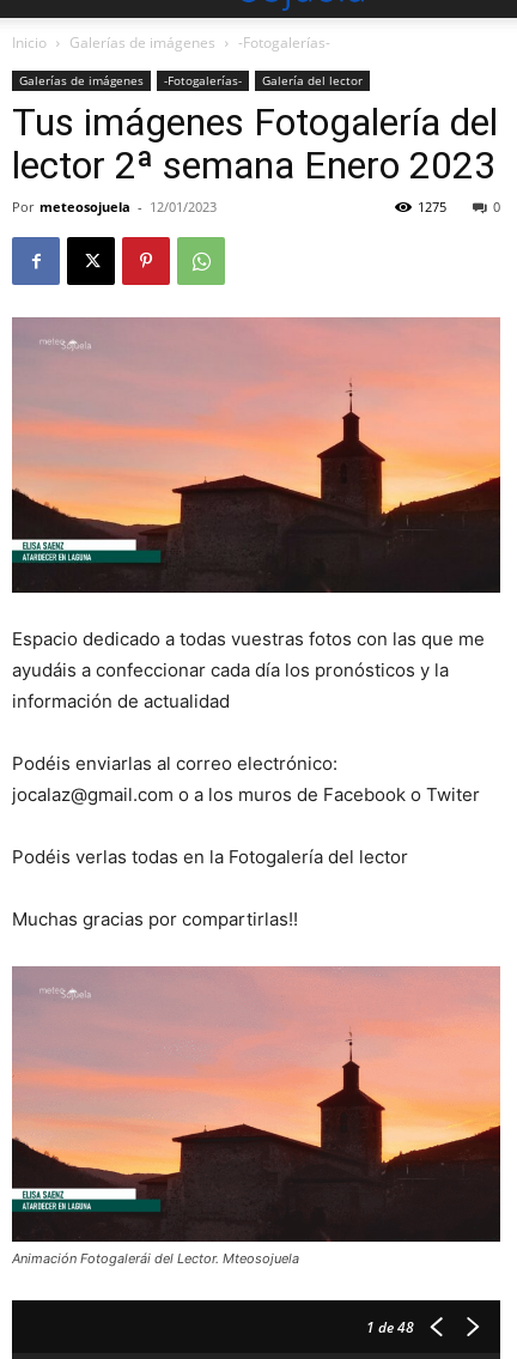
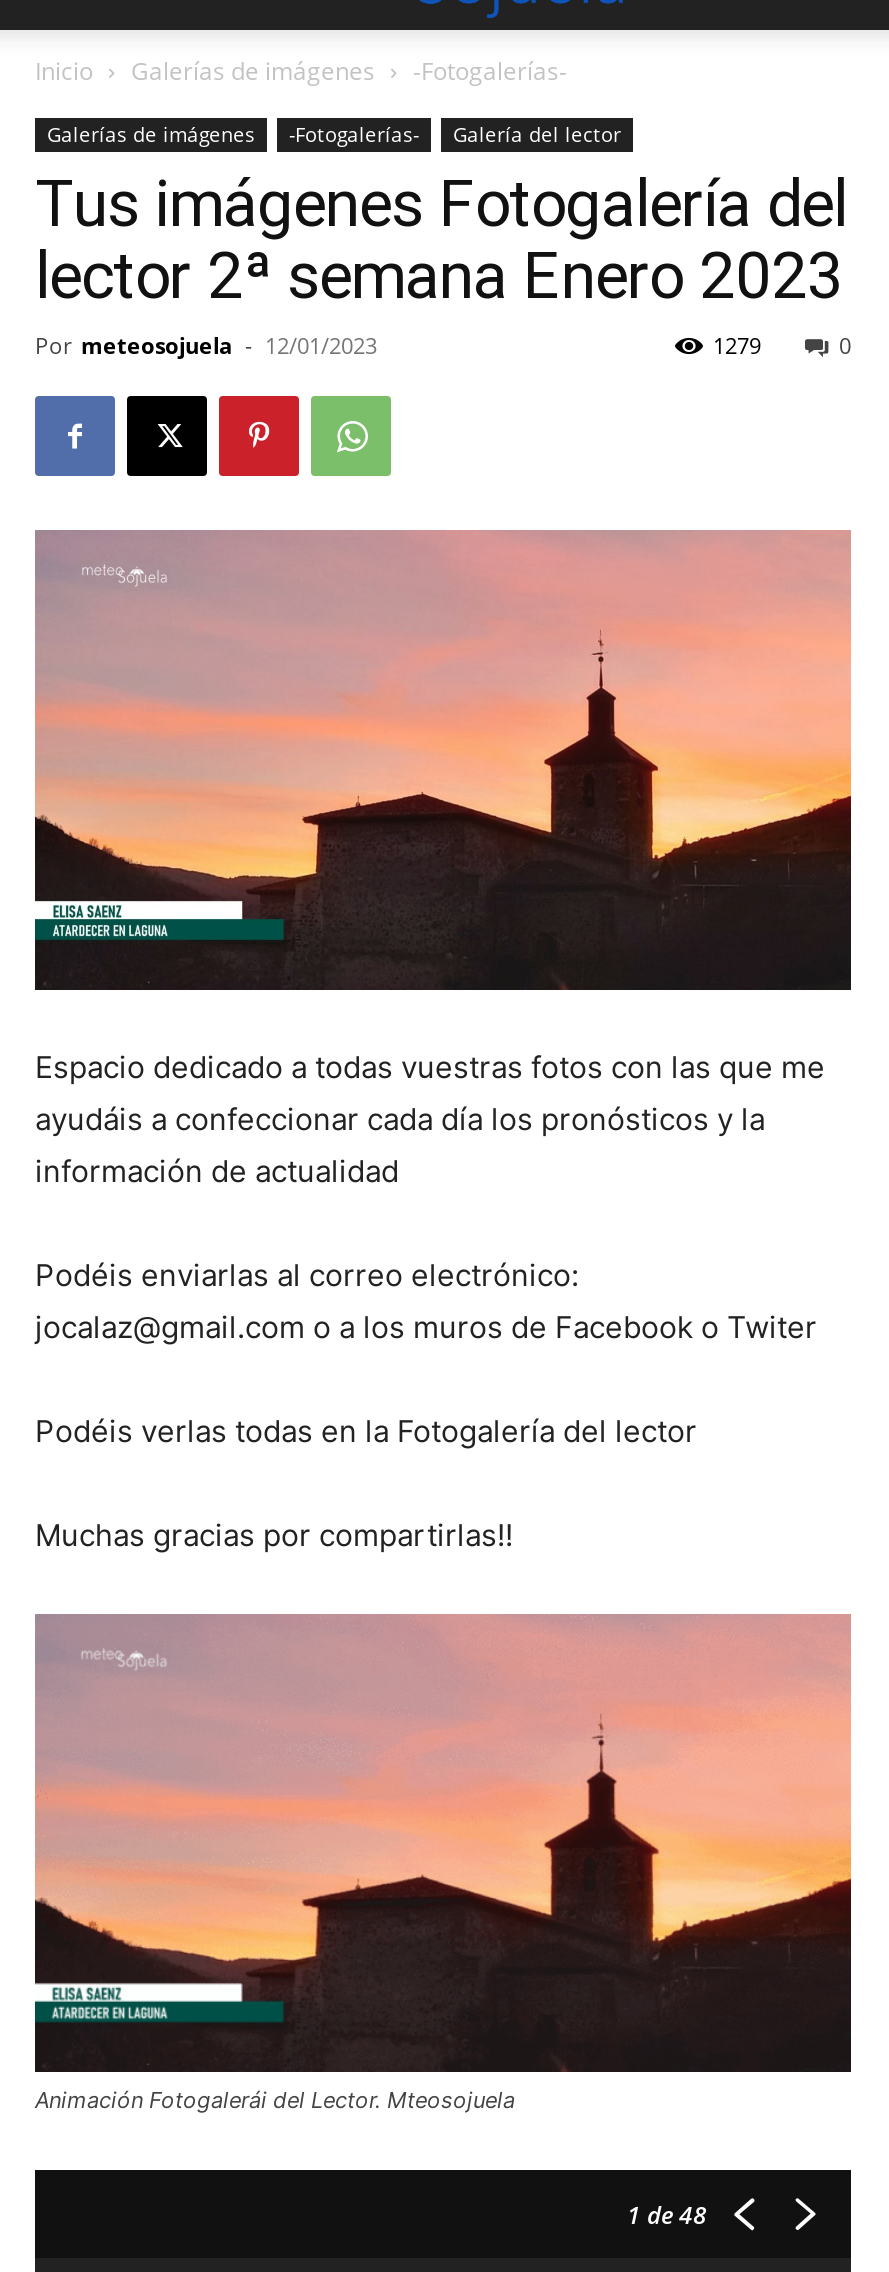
[418,198,446,216] 1275 -> [713,330,761,360] 1279

